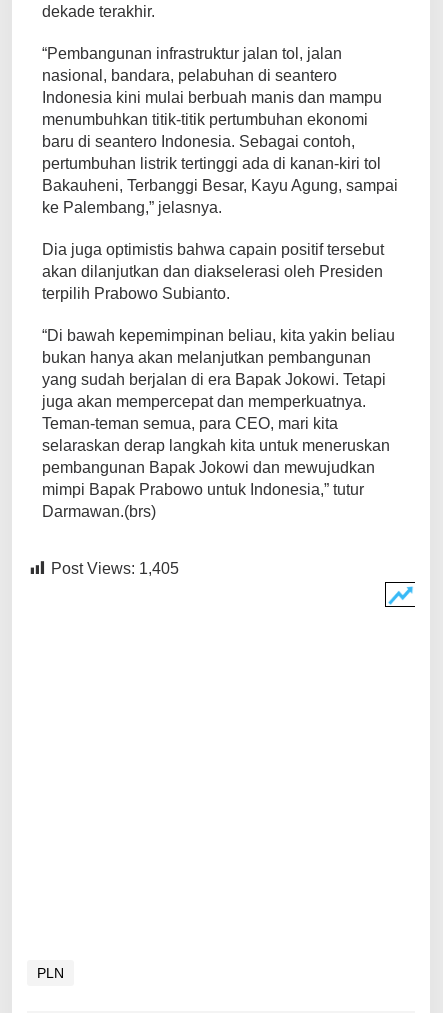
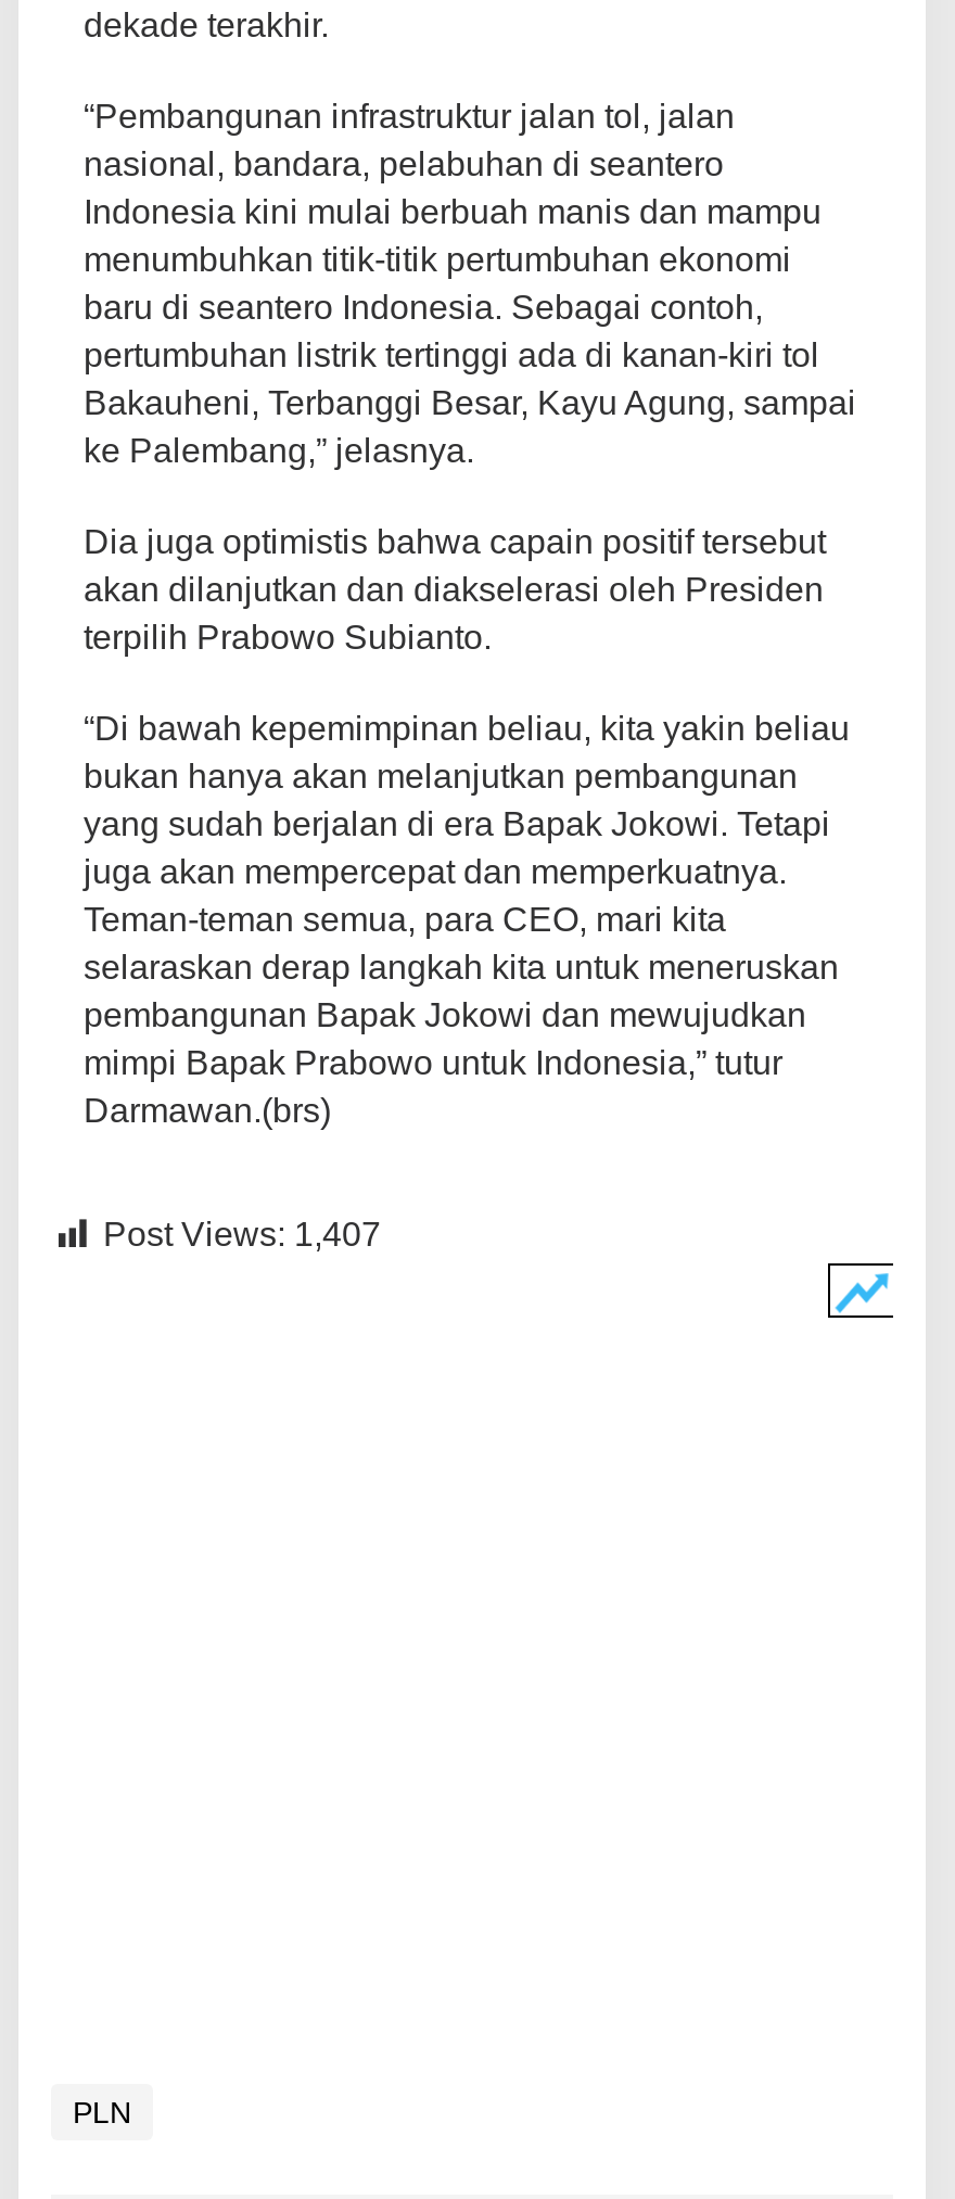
[51,560,179,577] Post Views: 1,405 -> [103,1216,381,1253] Post Views: 1,407

